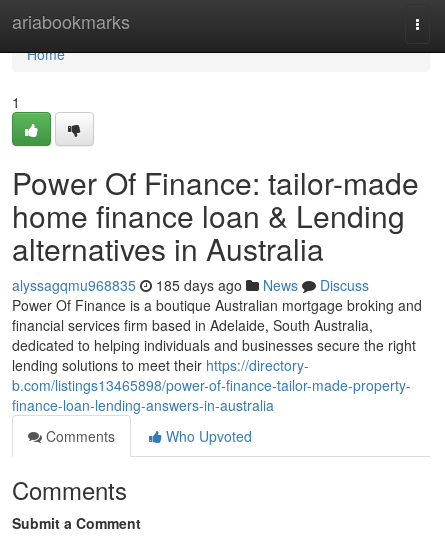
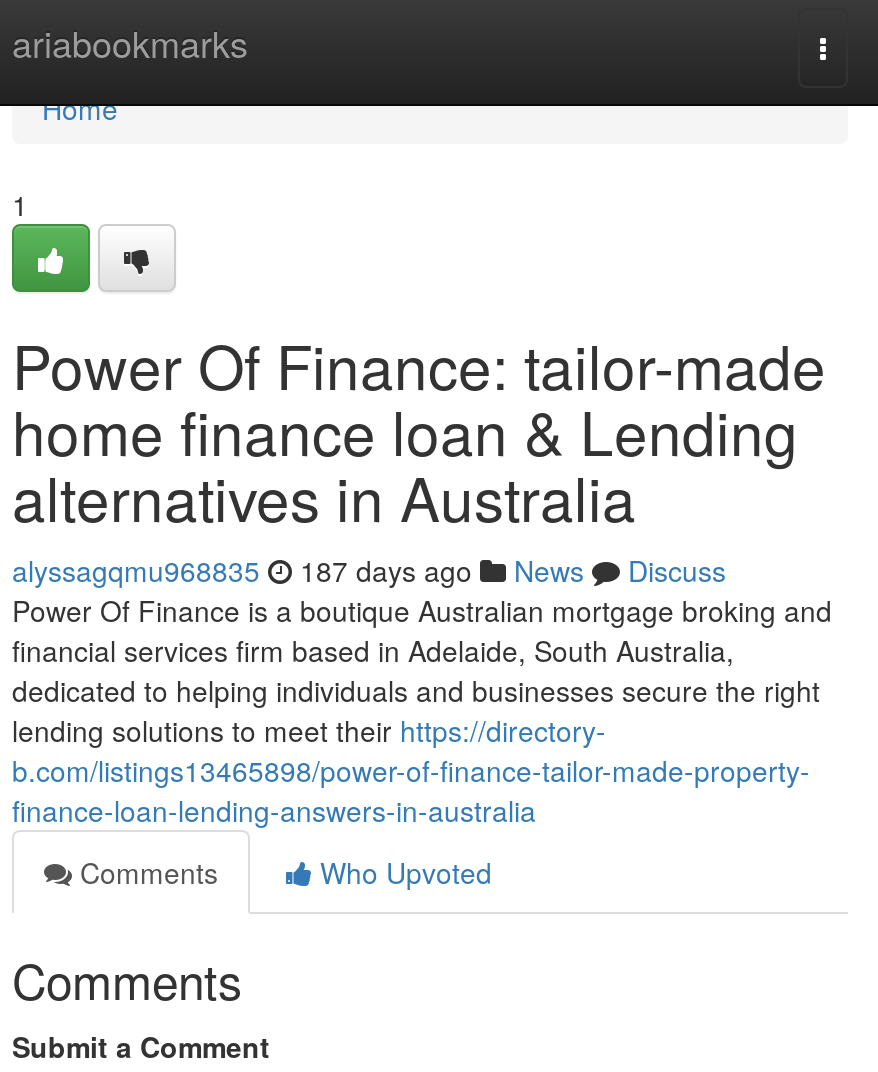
[12,275,369,295] alyssagqmu968835 185 days ago News Discuss -> [12,550,726,590] alyssagqmu968835 187 days ago News Discuss

